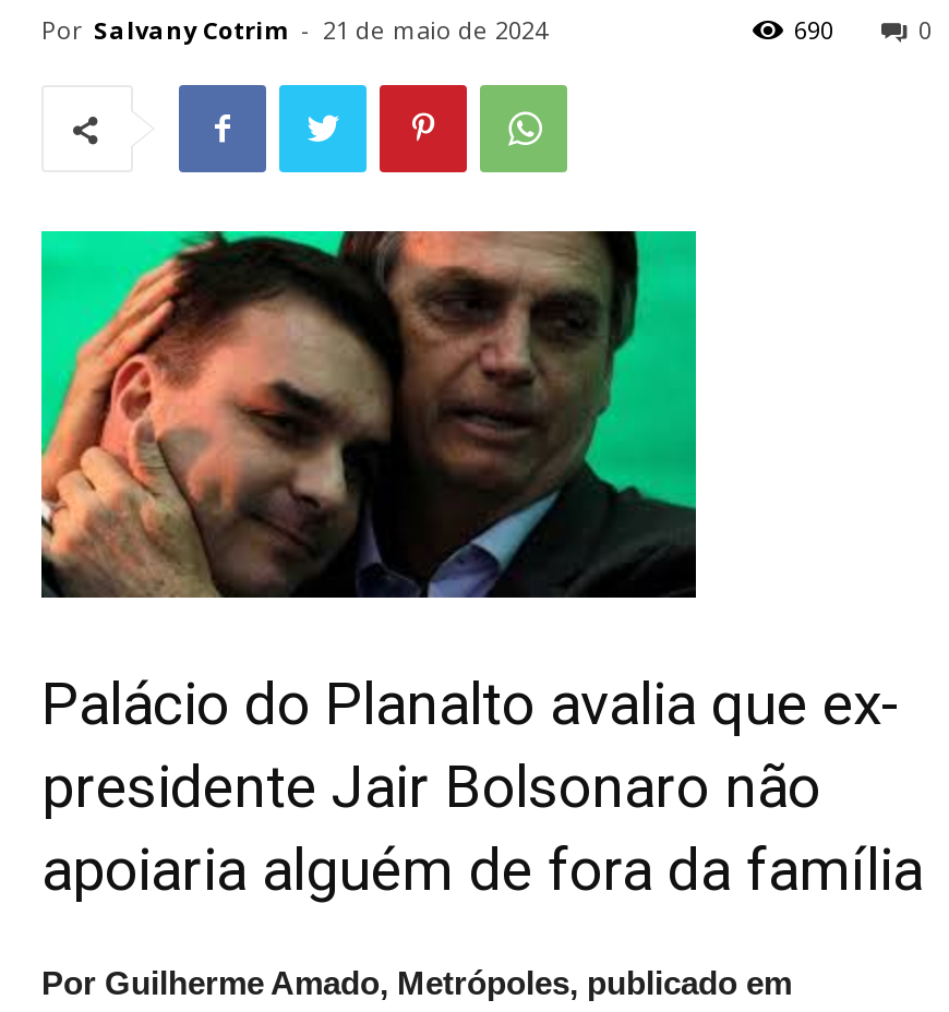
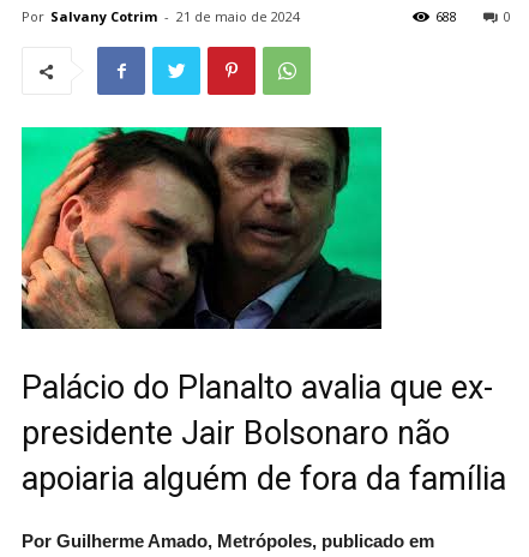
[794,13,833,46] 690 -> [435,7,457,25] 688

